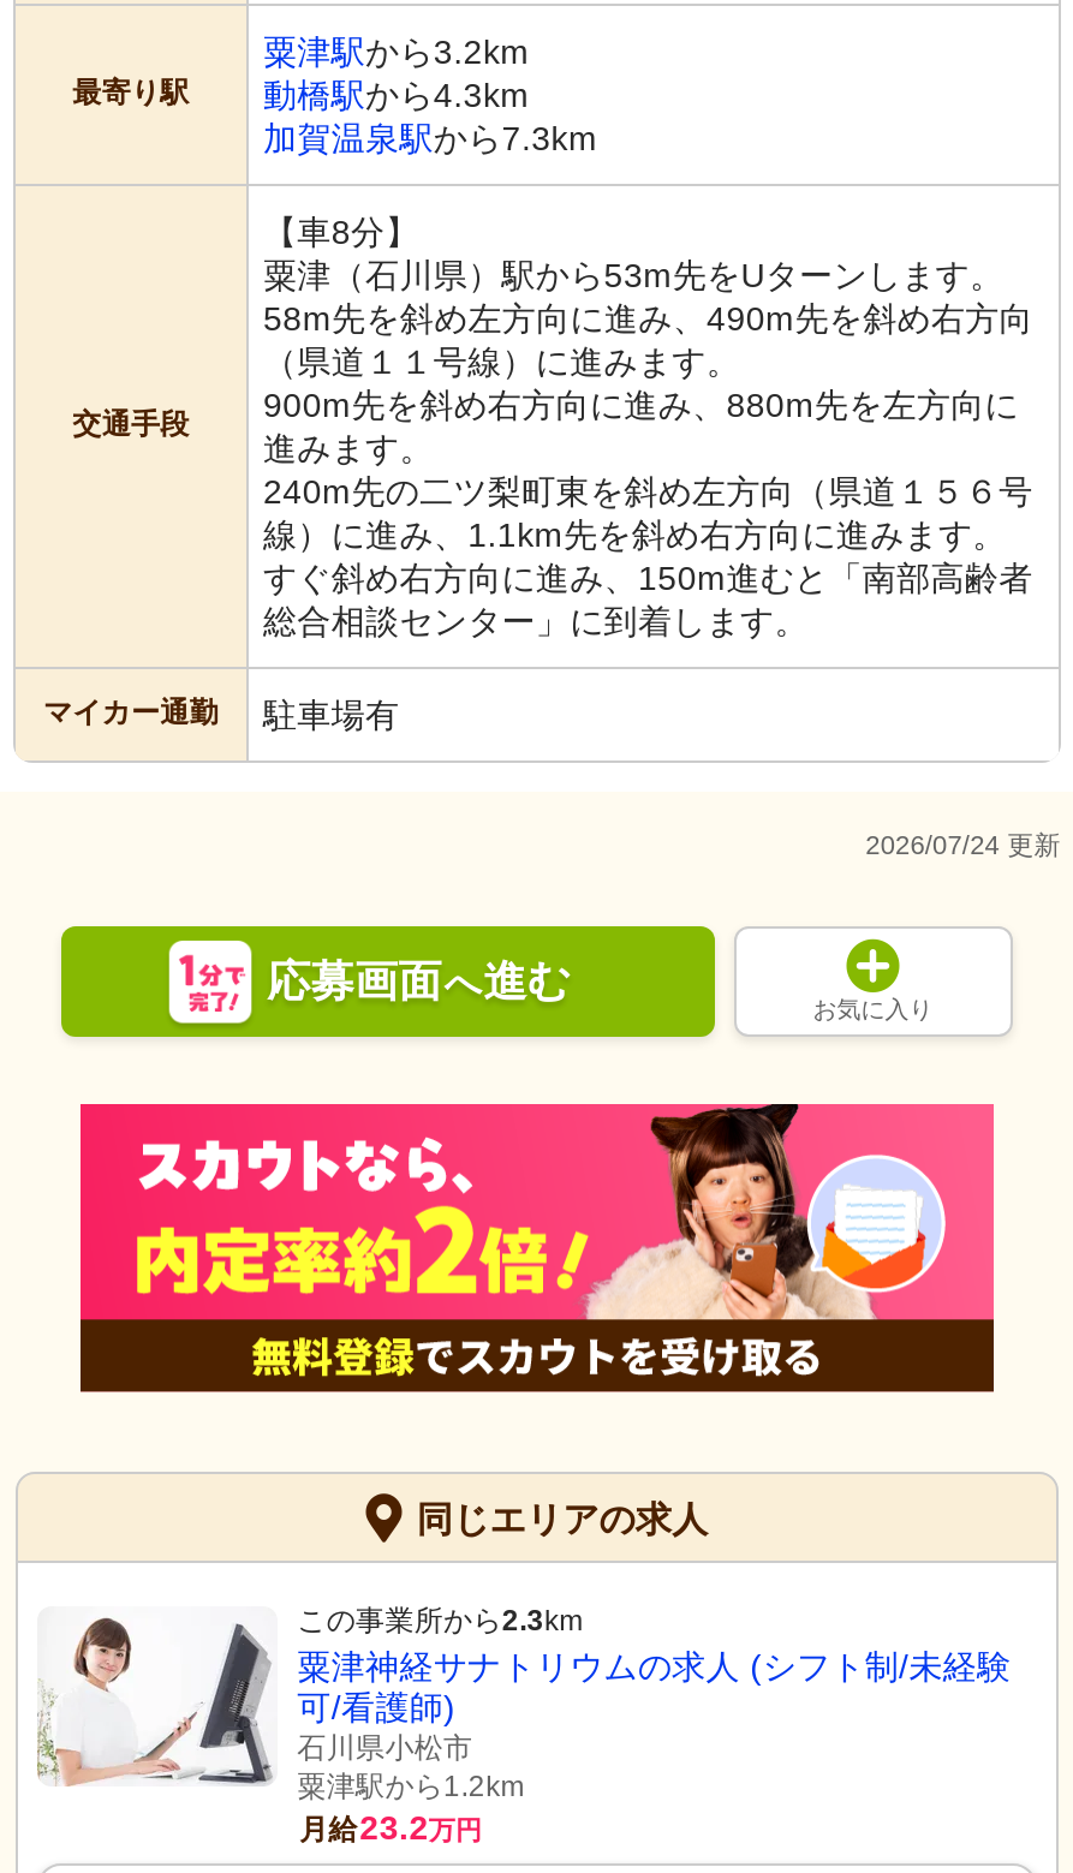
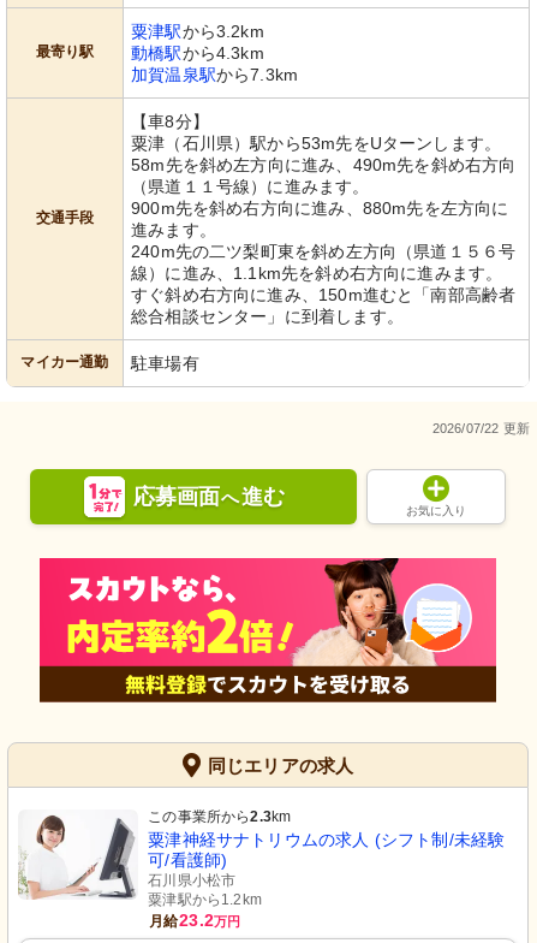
[866,831,1061,859] 2026/07/24 更新 -> [432,421,530,436] 2026/07/22 更新

